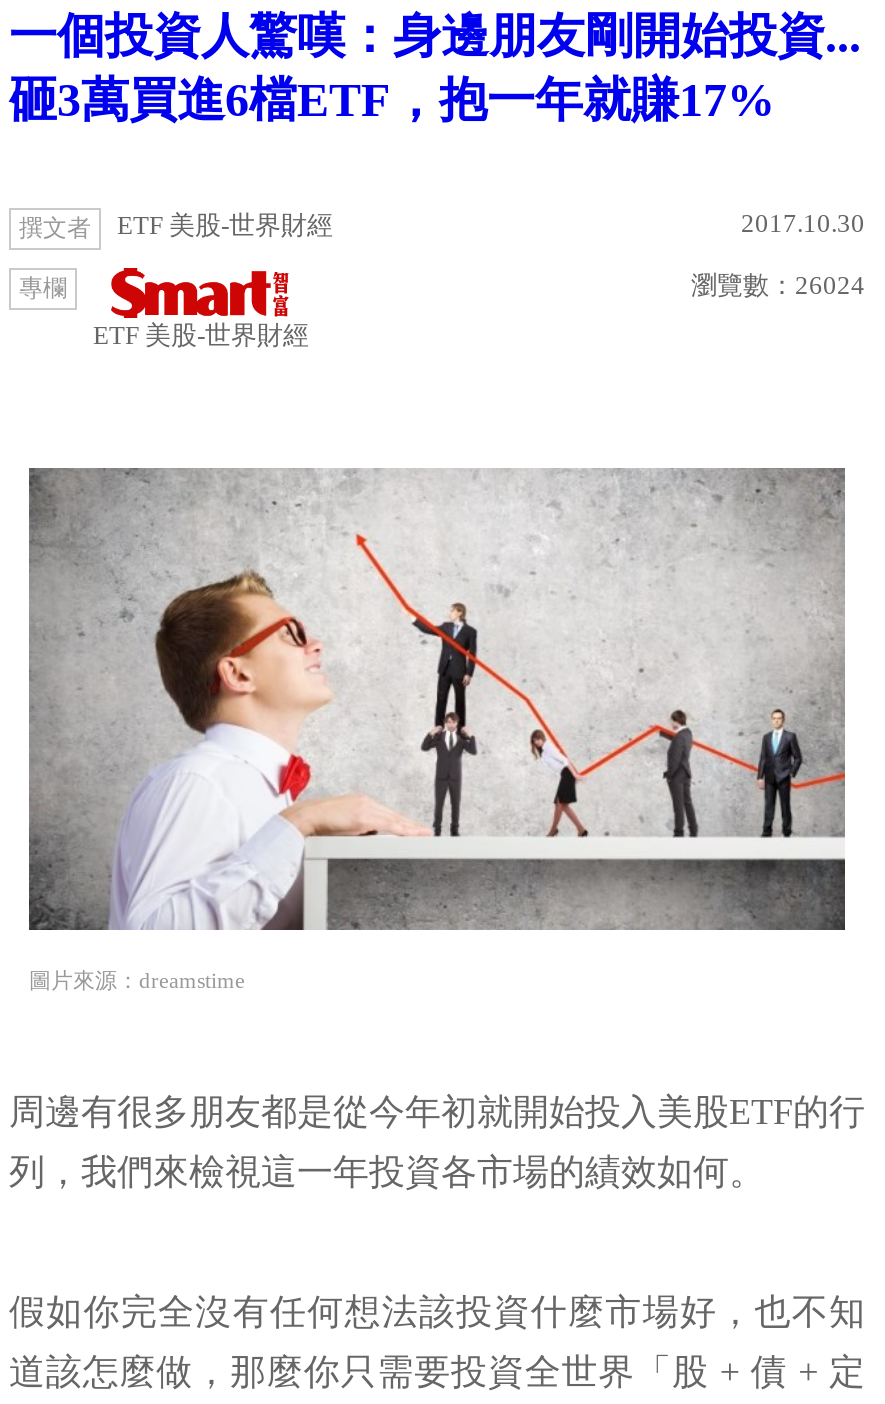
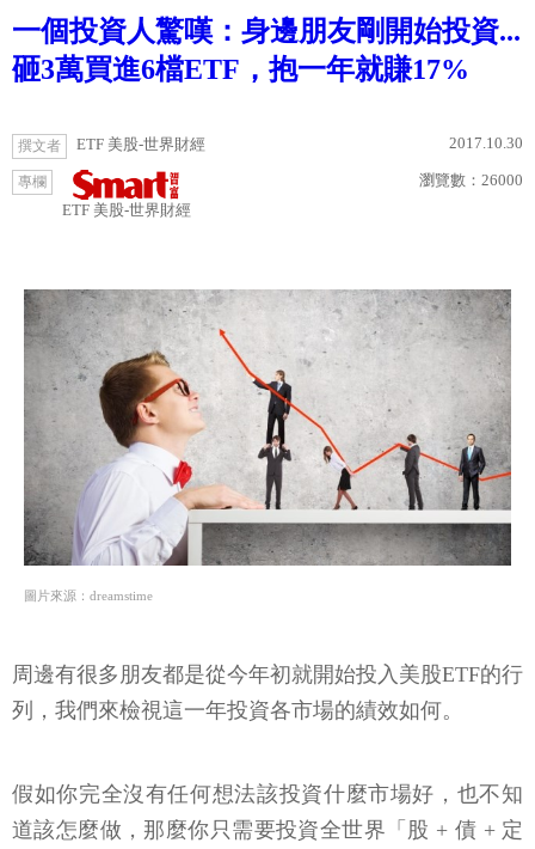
[691,270,865,300] 瀏覽數：26024 -> [419,171,523,189] 瀏覽數：26000

